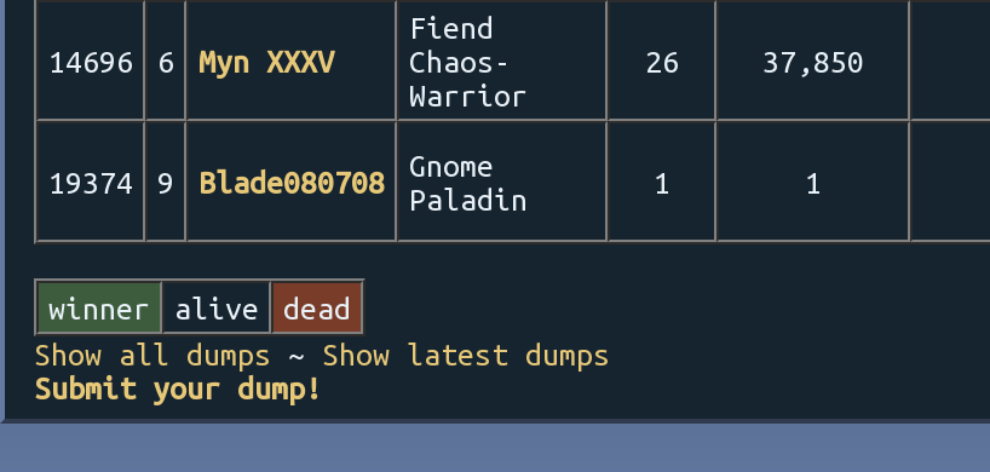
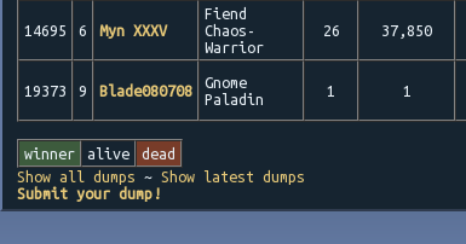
[48,44,334,77] 14696 6 Myn XXXV -> [24,22,167,39] 14695 6 Myn XXXV
[48,148,528,215] 19374 9 Blade080708 Gnome Paladin -> [24,74,264,108] 19373 9 Blade080708 Gnome Paladin

